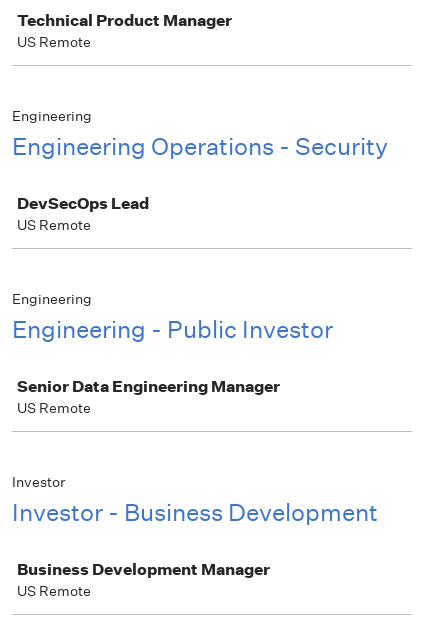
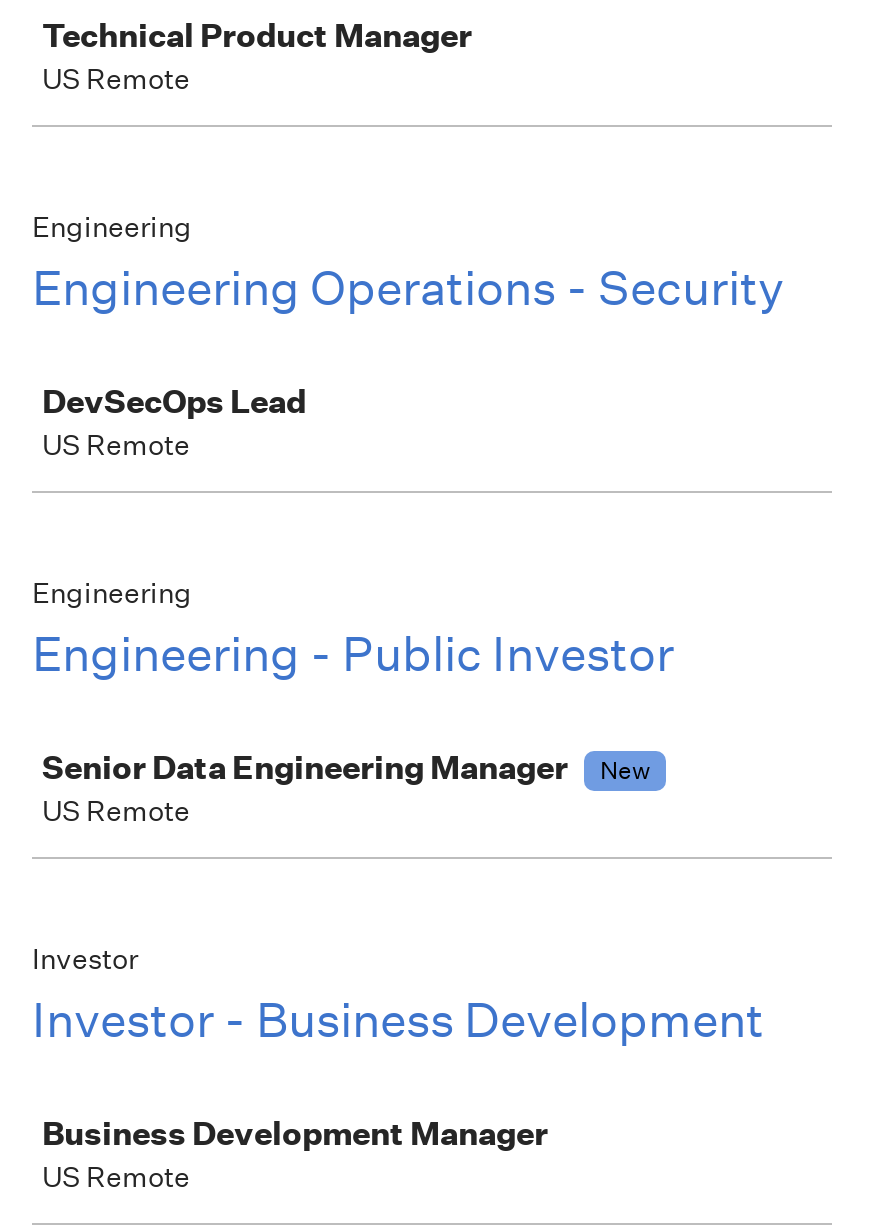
none -> [600,753,650,787] New

